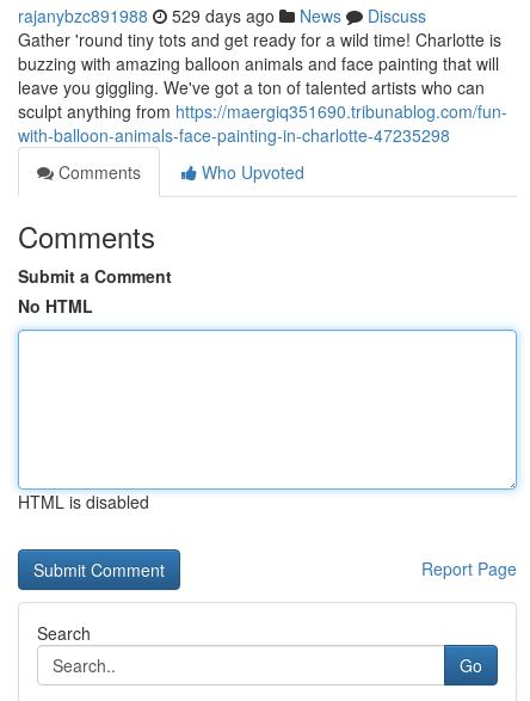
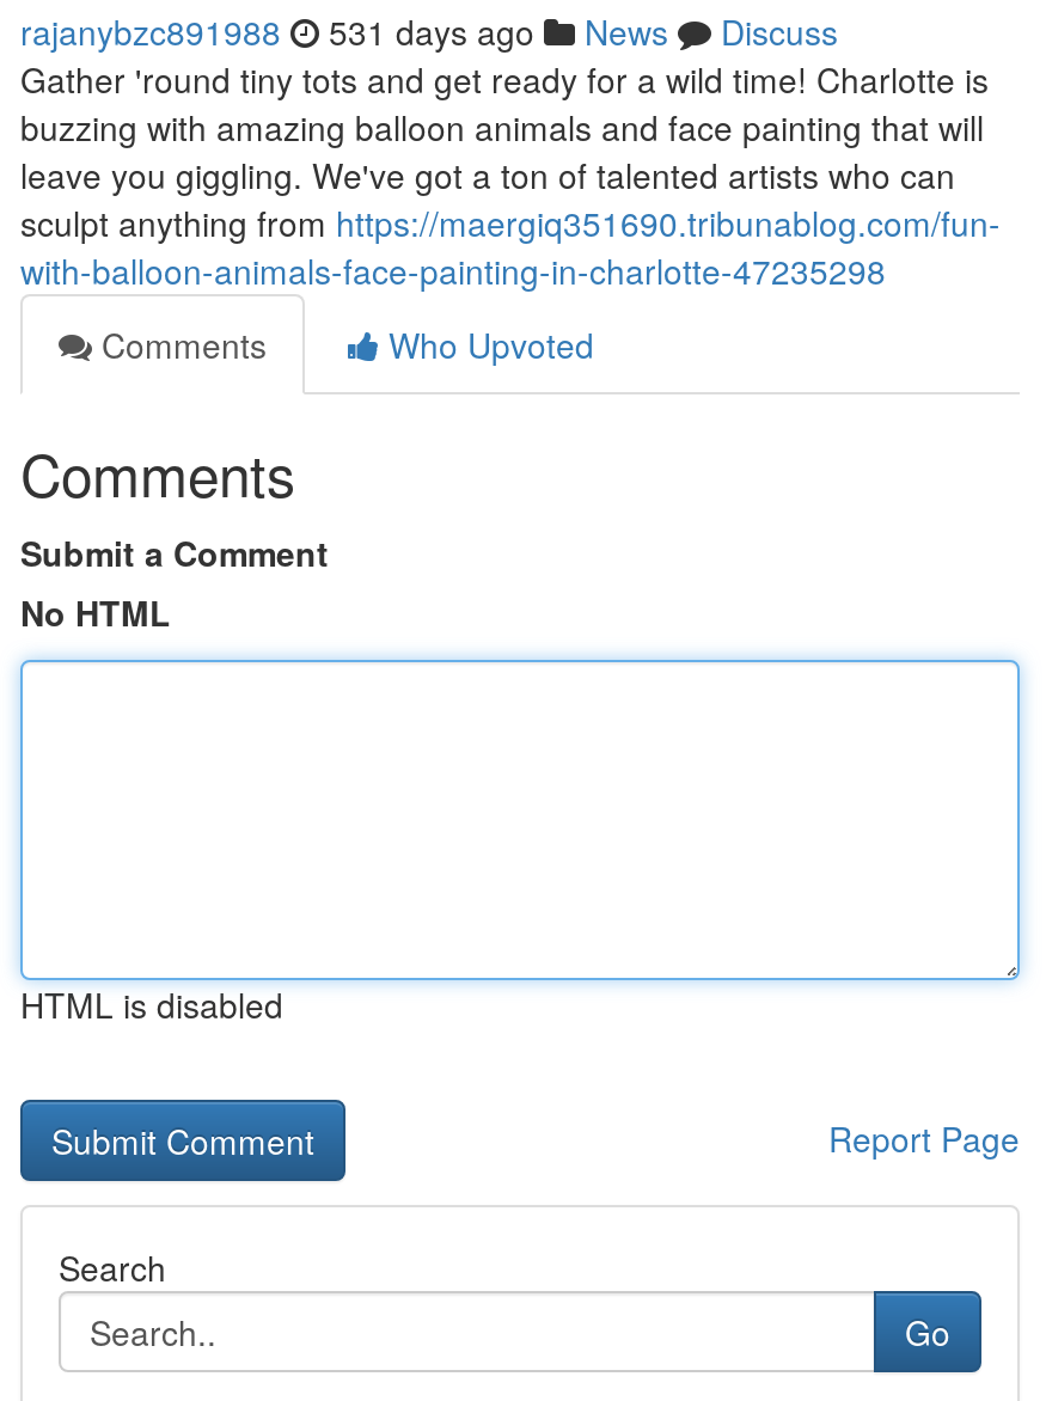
[18,4,426,27] rajanybzc891988 529 days ago News Discuss -> [20,7,838,55] rajanybzc891988 531 days ago News Discuss

